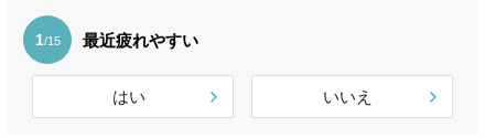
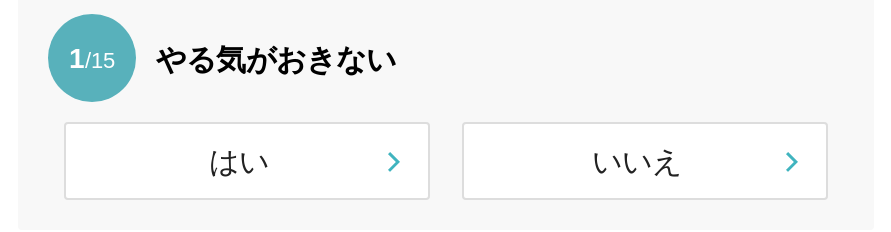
[83,30,198,49] 最近疲れやすい -> [156,41,396,75] やる気がおきない

